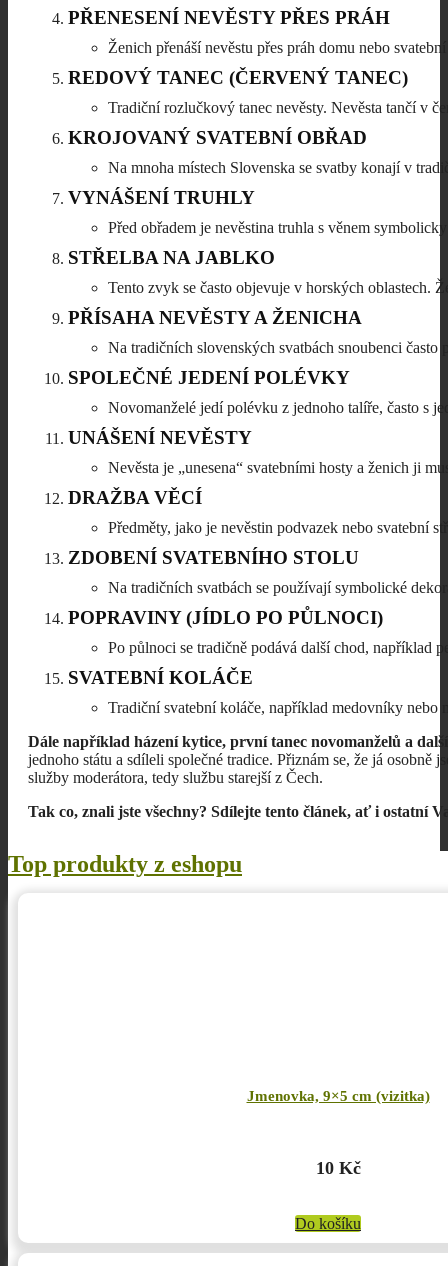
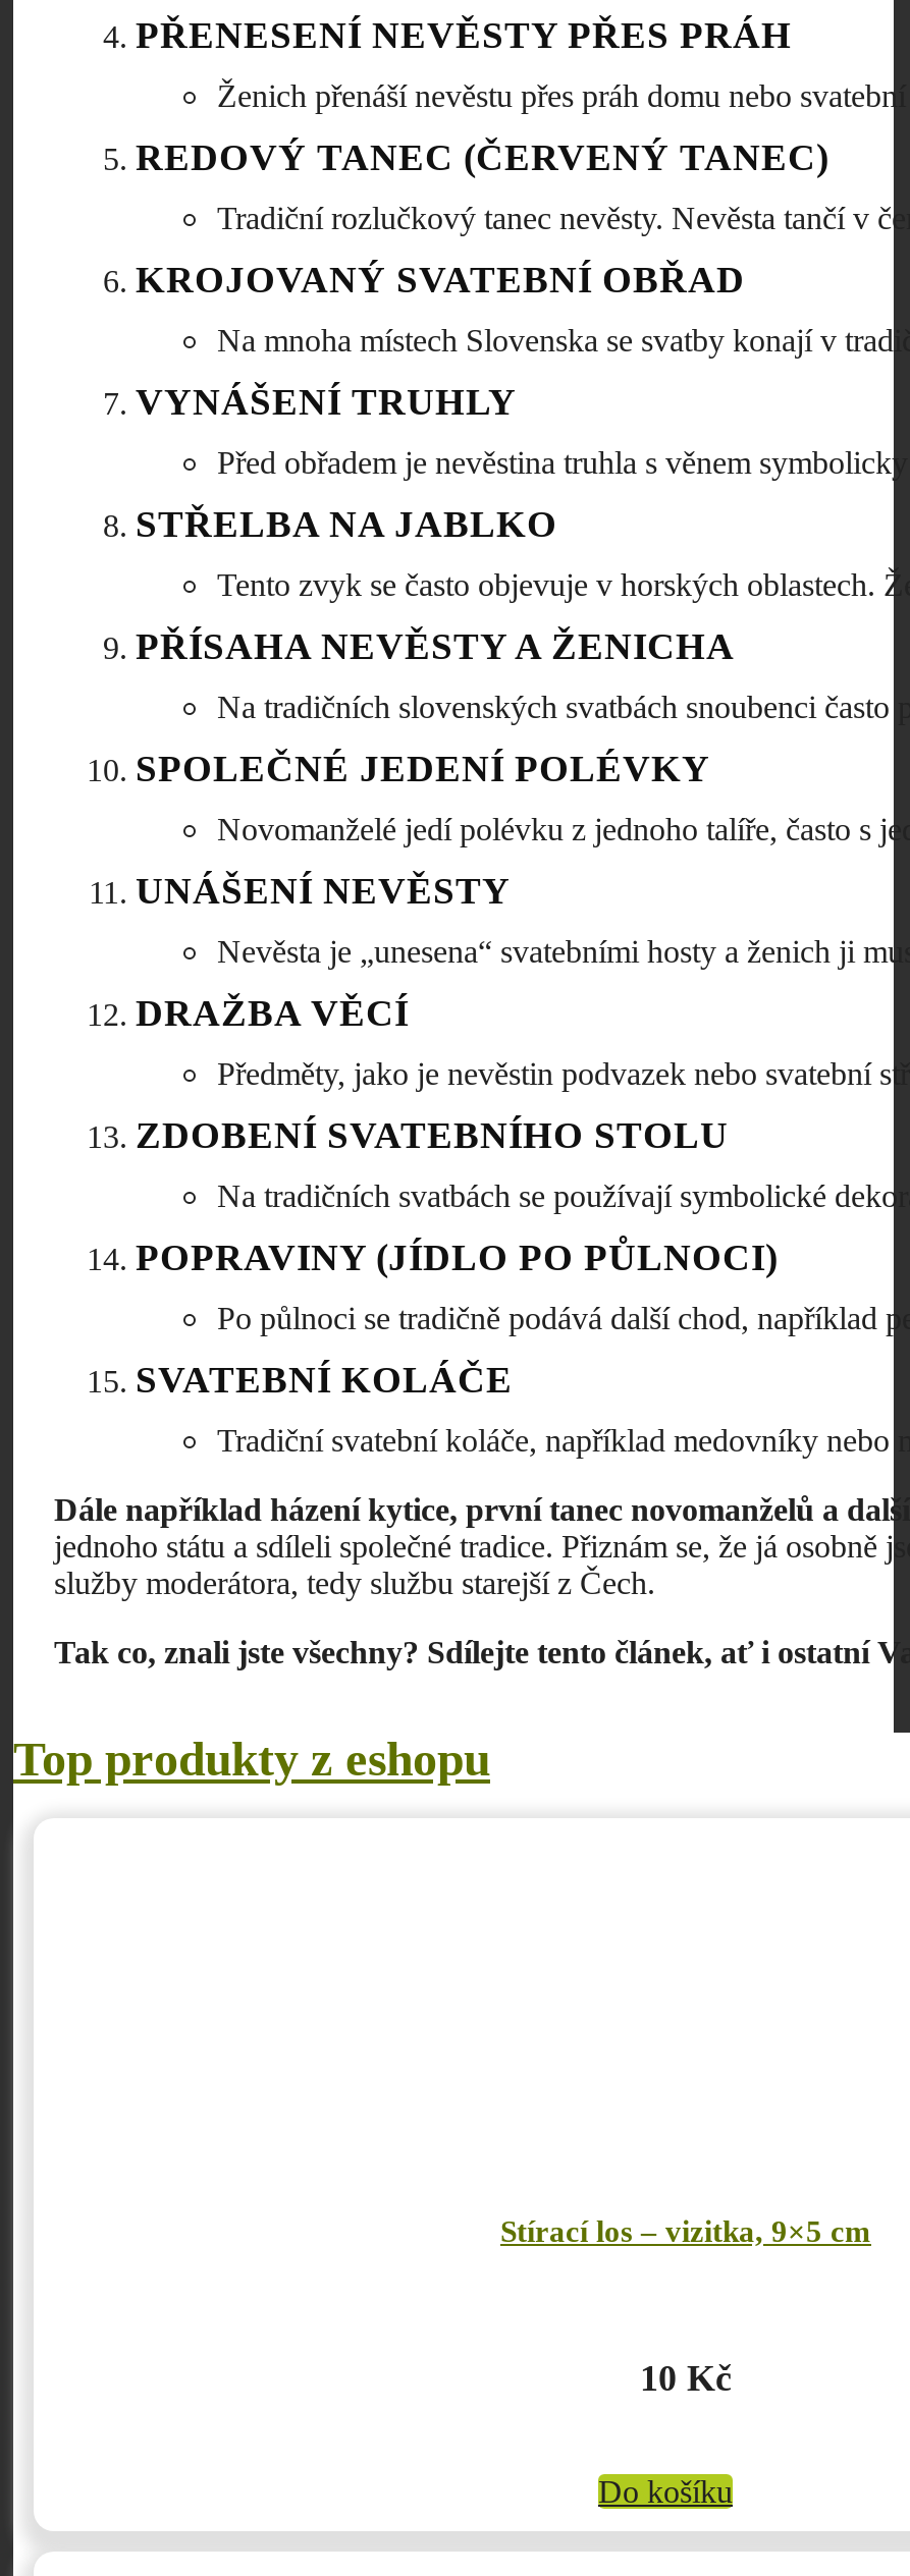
[246,1088,429,1104] Jmenovka, 9×5 cm (vizitka) -> [500,2215,871,2248] Stírací los – vizitka, 9×5 cm

